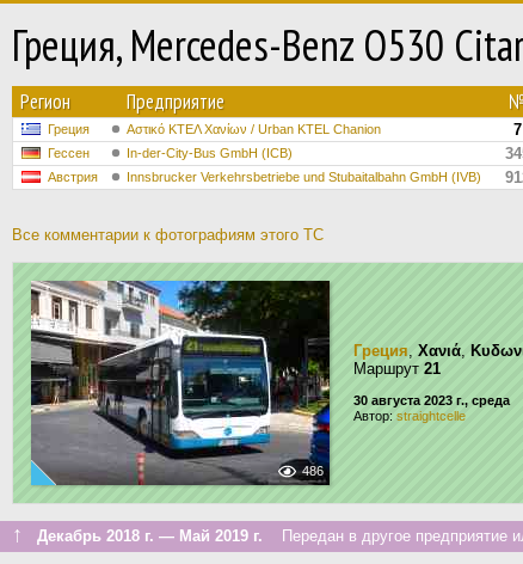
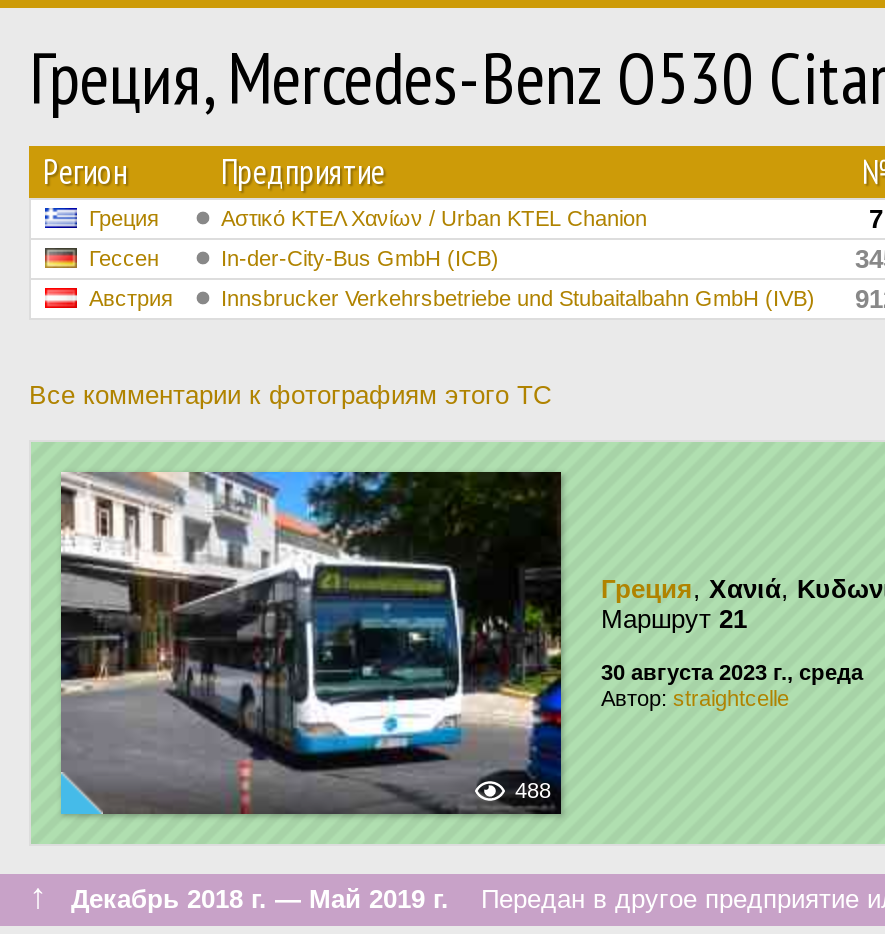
[302,464,324,478] 486 -> [515,778,551,802] 488

